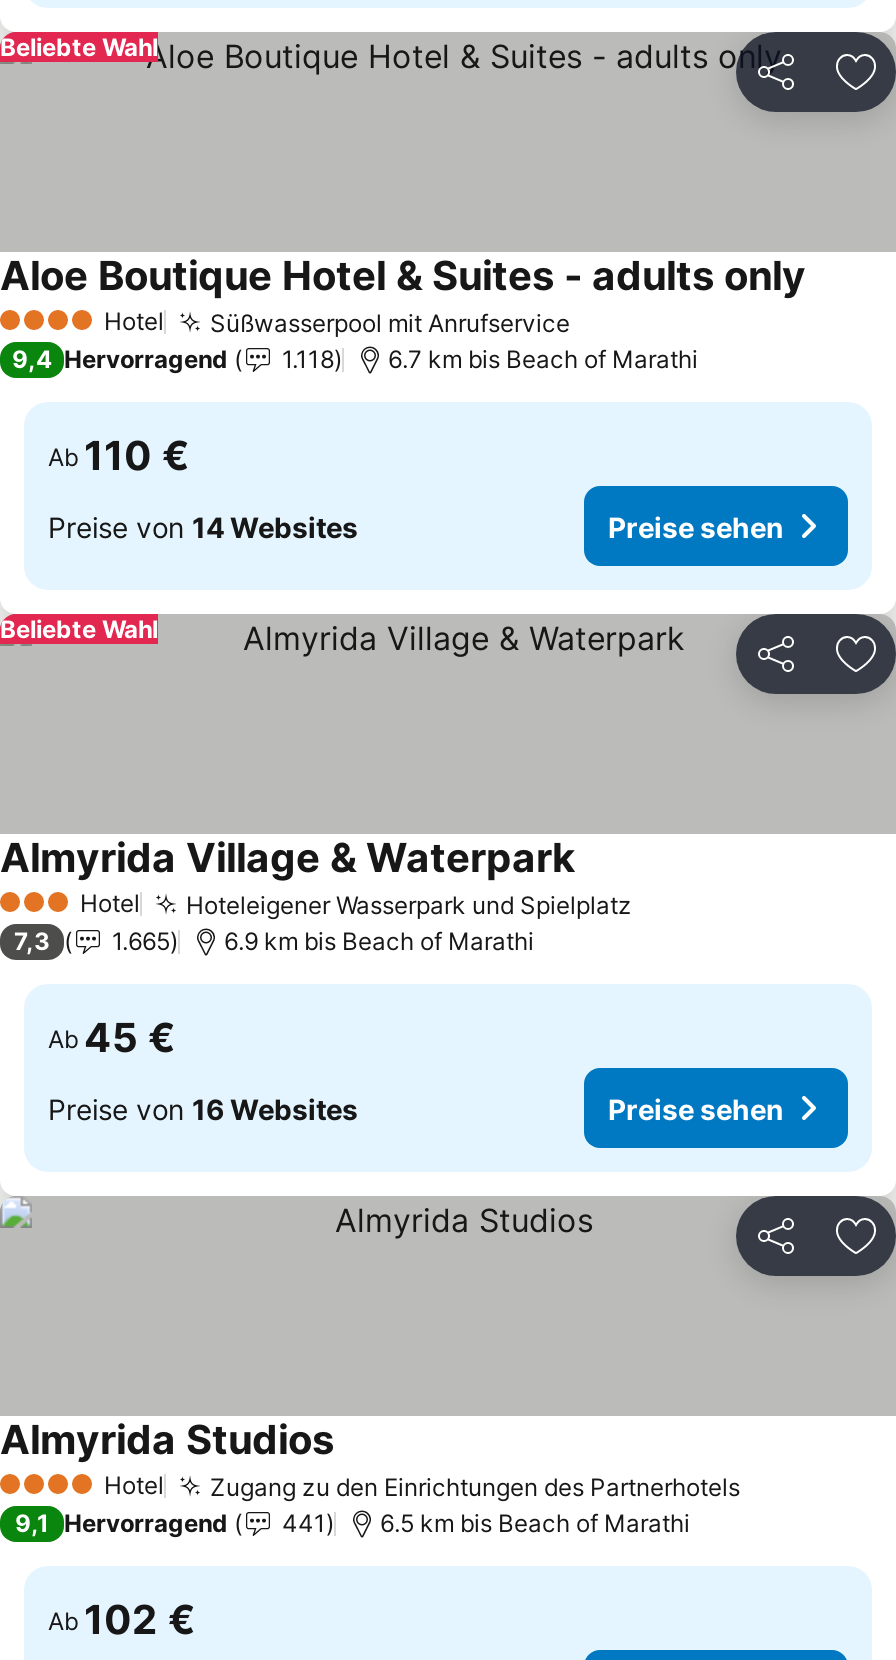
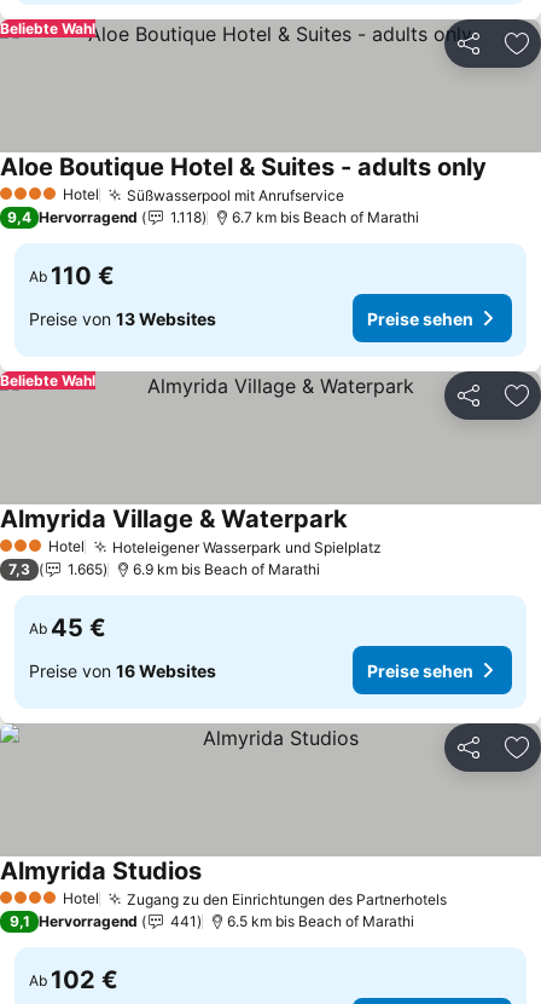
[48,509,358,543] Preise von 14 Websites -> [29,308,216,328] Preise von 13 Websites

